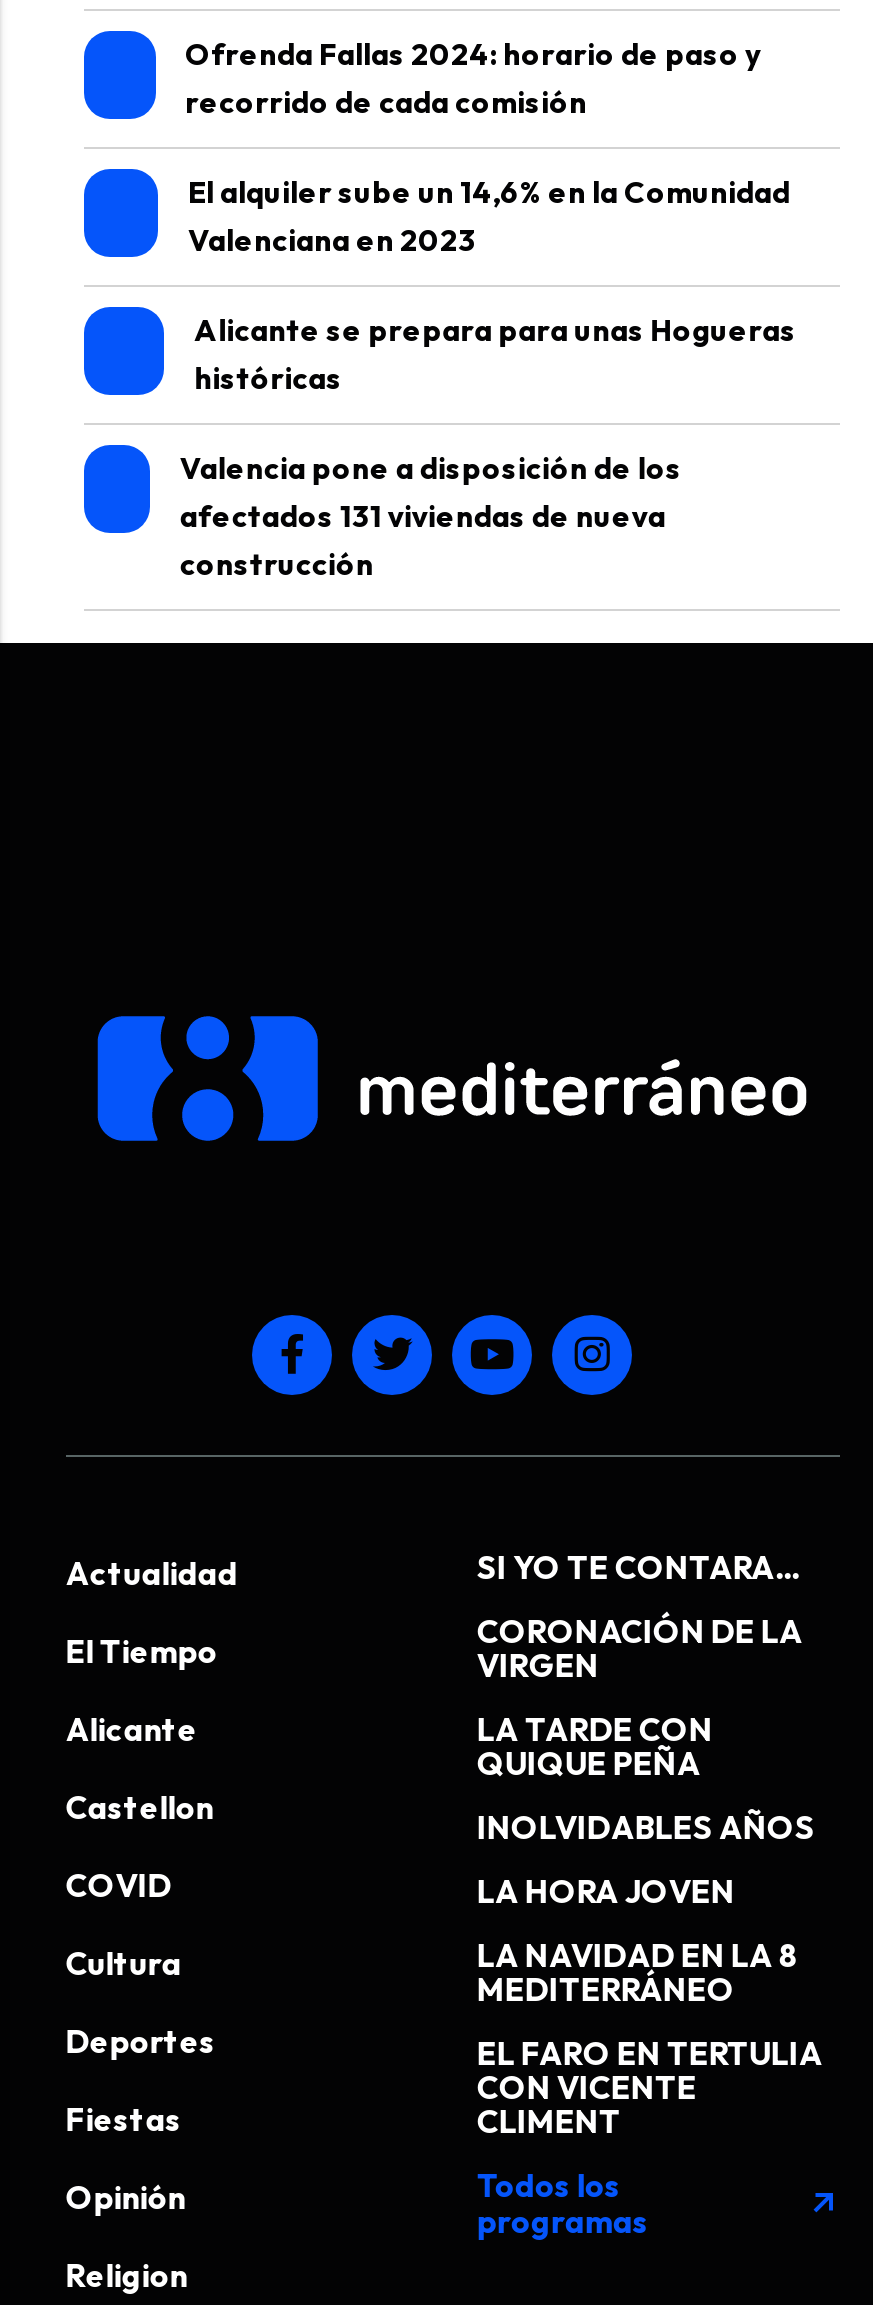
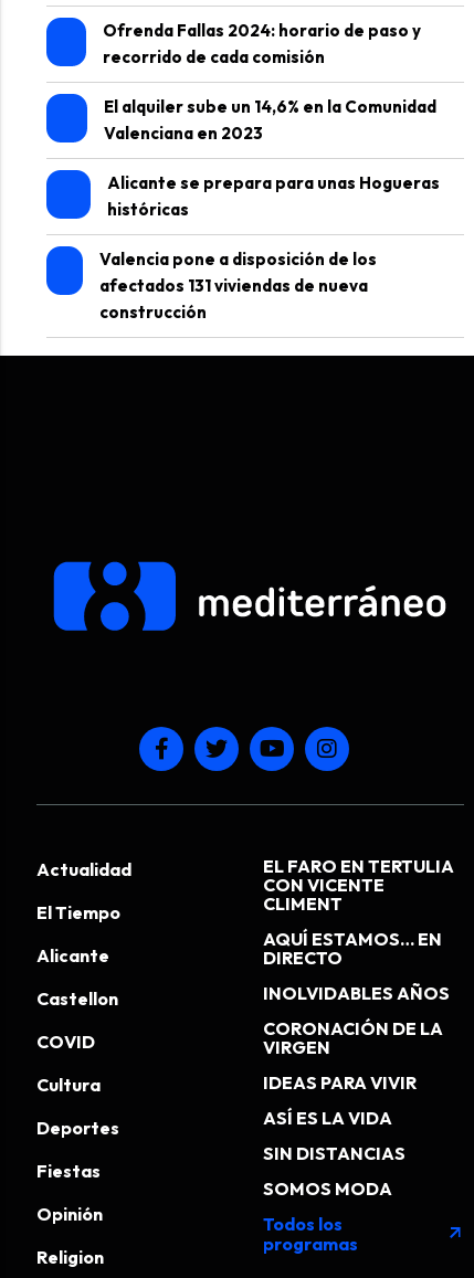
[477,1546,799,2010] SI YO TE CONTARA... | LA TARDE CON | QUIQUE PEÑA | LA HORA JOVEN | LA NAVIDAD EN LA 8 | MEDITERRÁNEO -> none
moved [477,1610,815,1846] -> [263,981,450,1059]: INOLVIDABLES AÑOS | CORONACIÓN DE LA | VIRGEN
none -> [263,927,442,1199] AQUÍ ESTAMOS… EN | DIRECTO | IDEAS PARA VIVIR | ASÍ ES LA VIDA | SIN DISTANCIAS | SOMOS MODA
moved [477,2032,823,2142] -> [263,854,455,915]: EL FARO EN TERTULIA | CON VICENTE | CLIMENT

